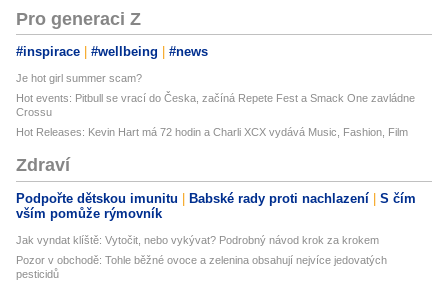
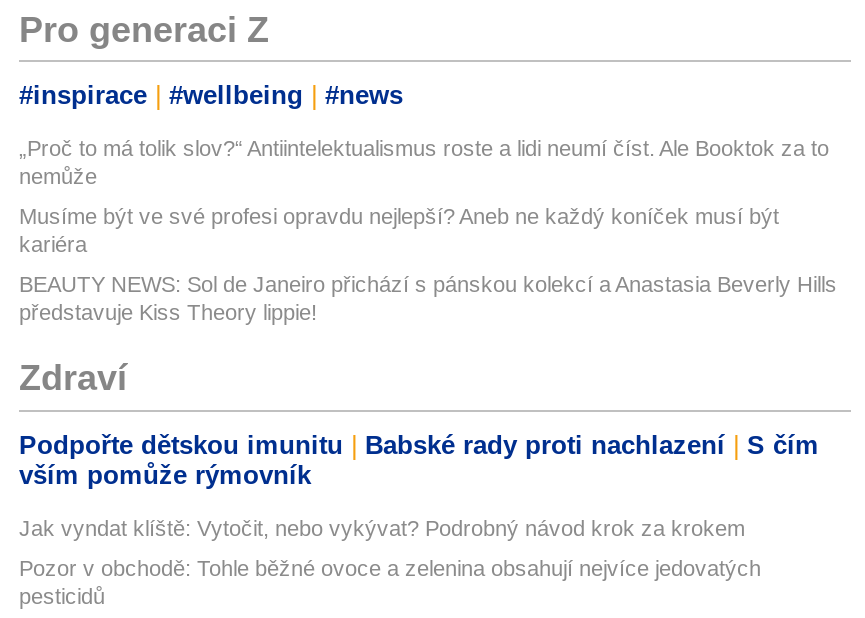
[16,72,142,84] Je hot girl summer scam? -> [19,137,829,189] „Proč to má tolik slov?“ Antiintelektualismus roste a lidi neumí číst. Ale Booktok za to | nemůže
[16,92,415,118] Hot events: Pitbull se vrací do Česka, začíná Repete Fest a Smack One zavládne | Crossu -> [19,205,779,257] Musíme být ve své profesi opravdu nejlepší? Aneb ne každý koníček musí být | kariéra
[16,126,408,138] Hot Releases: Kevin Hart má 72 hodin a Charli XCX vydává Music, Fashion, Film -> [19,273,837,325] BEAUTY NEWS: Sol de Janeiro přichází s pánskou kolekcí a Anastasia Beverly Hills | představuje Kiss Theory lippie!

